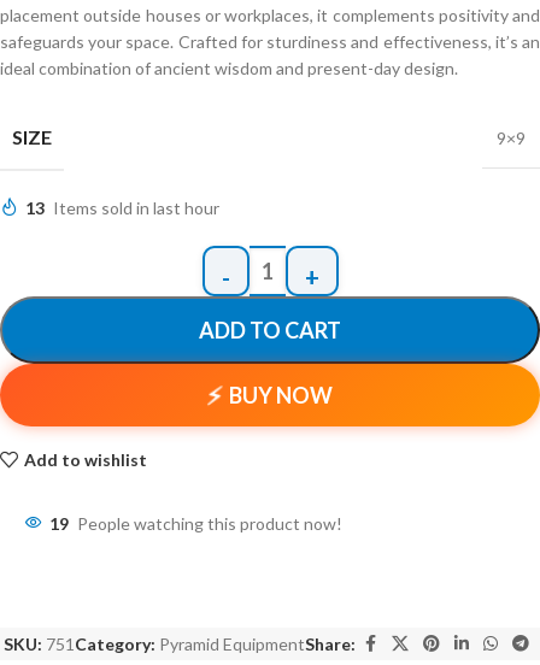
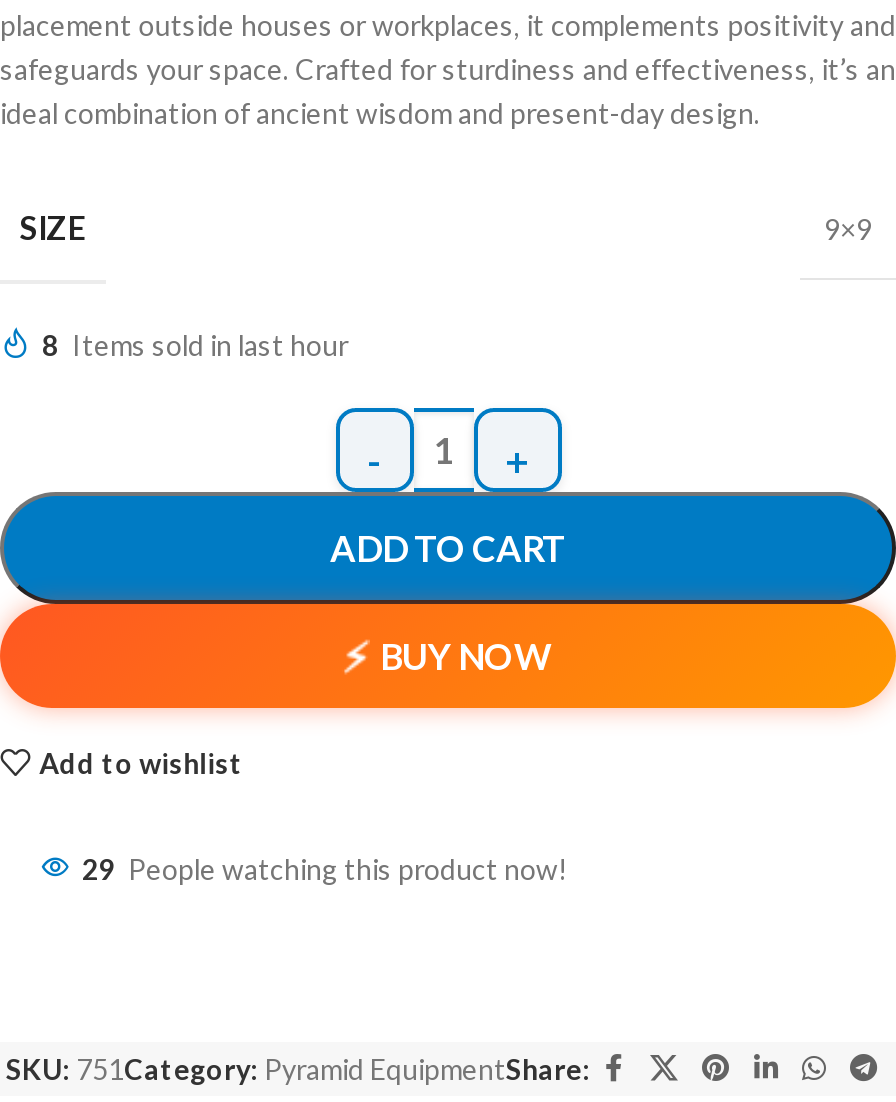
[25,198,219,218] 13 Items sold in last hour -> [42,328,348,362] 8 Items sold in last hour
[49,513,342,534] 19 People watching this product now! -> [82,852,568,886] 29 People watching this product now!

